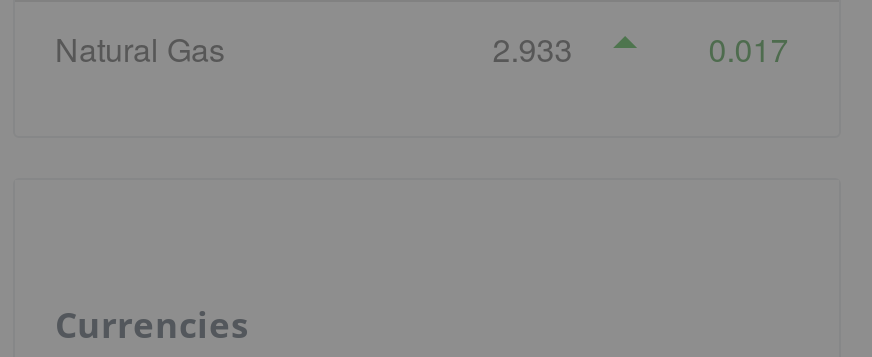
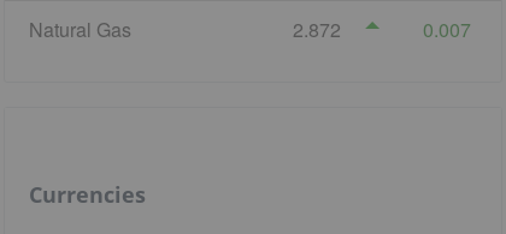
[493,25,573,71] 2.933 -> [293,15,341,43] 2.872
[708,25,788,71] 0.017 -> [423,15,471,43] 0.007

